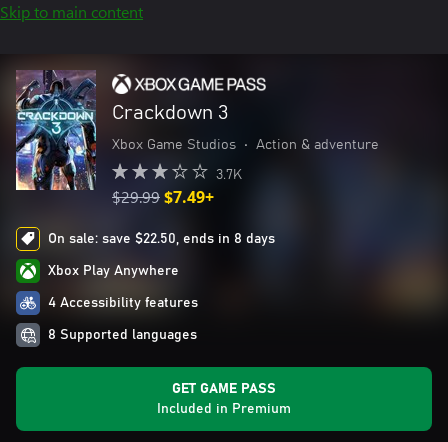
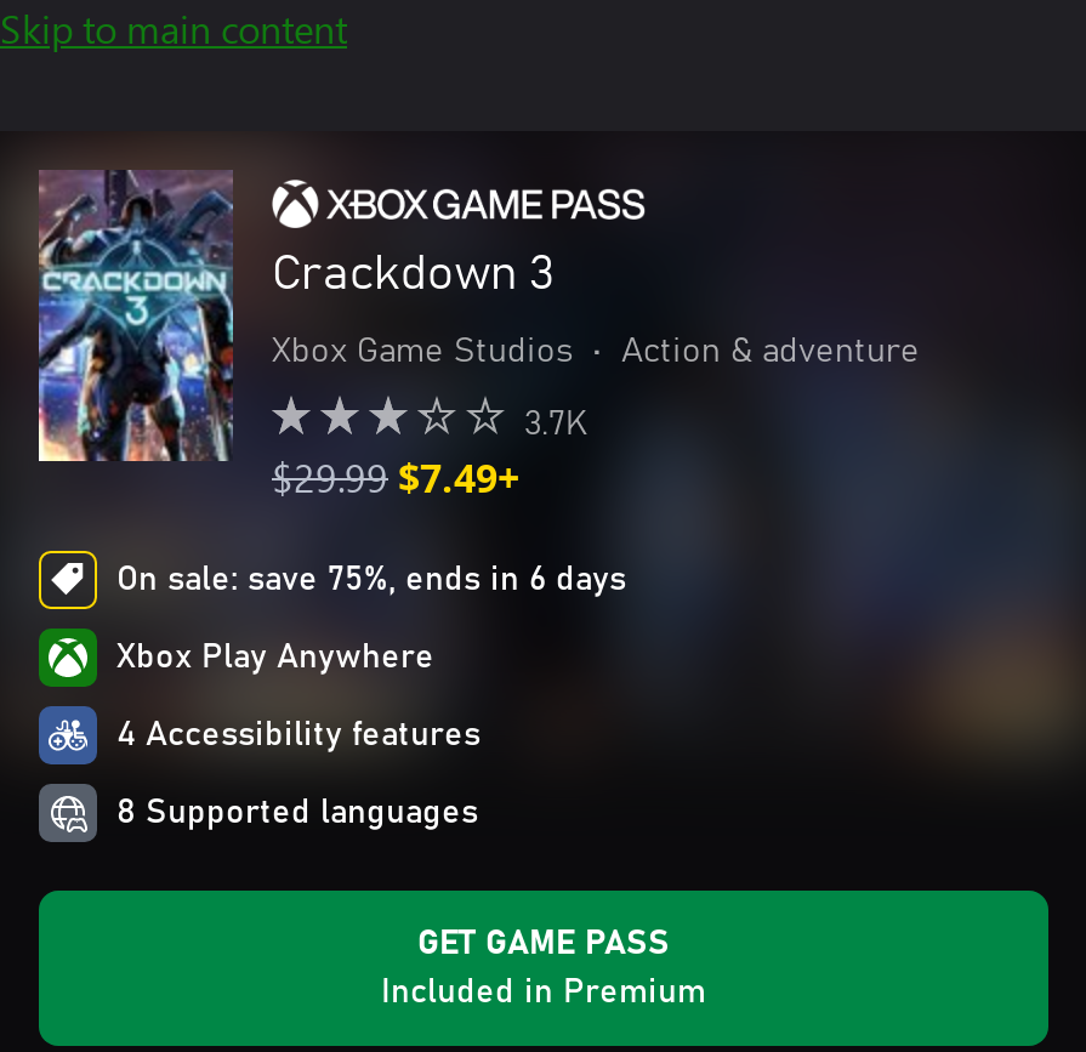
[48,232,275,246] On sale: save $22.50, ends in 8 days -> [116,563,626,597] On sale: save 75%, ends in 6 days

